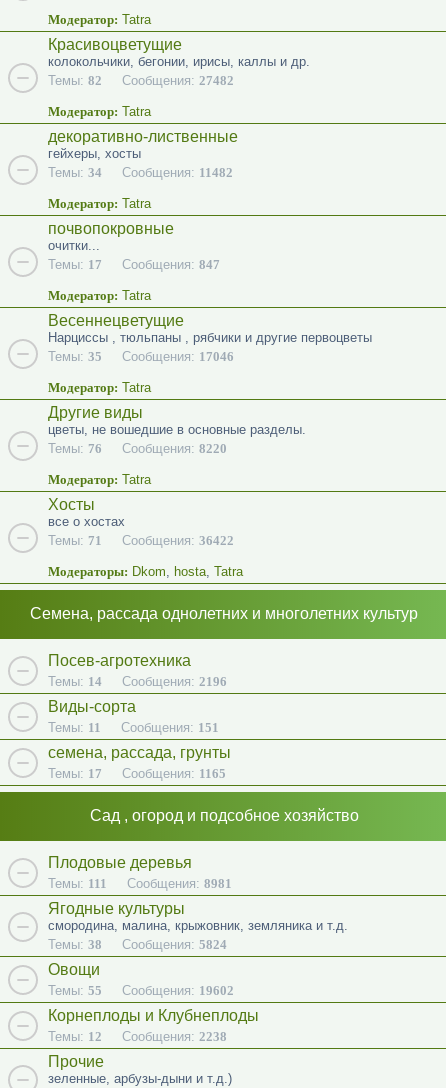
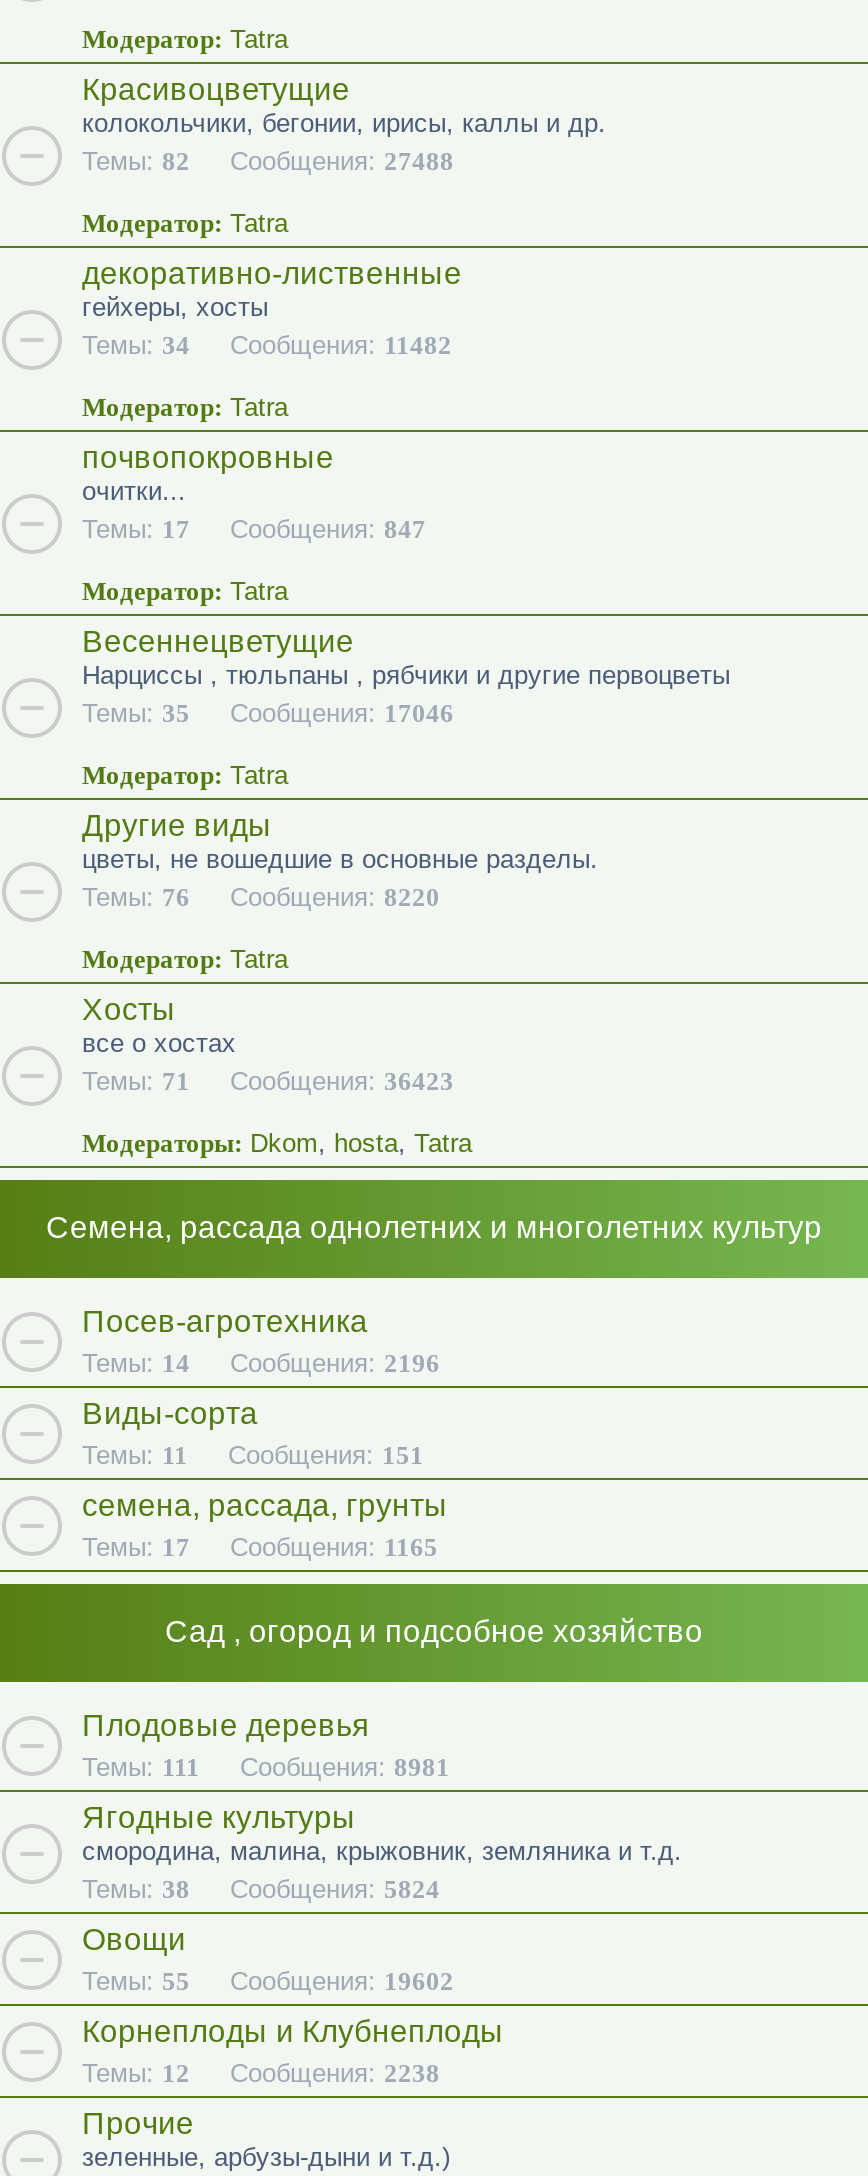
[48,73,234,88] Темы: 82 Сообщения: 27482 -> [82,147,454,177] Темы: 82 Сообщения: 27488
[48,533,234,548] Темы: 71 Сообщения: 36422 -> [82,1067,454,1097] Темы: 71 Сообщения: 36423

